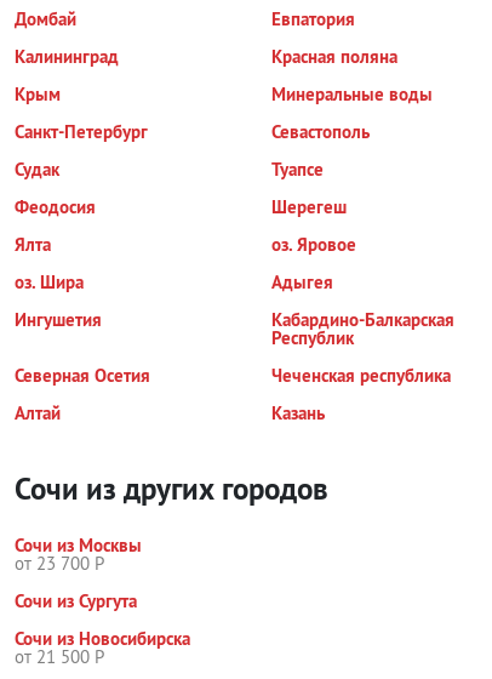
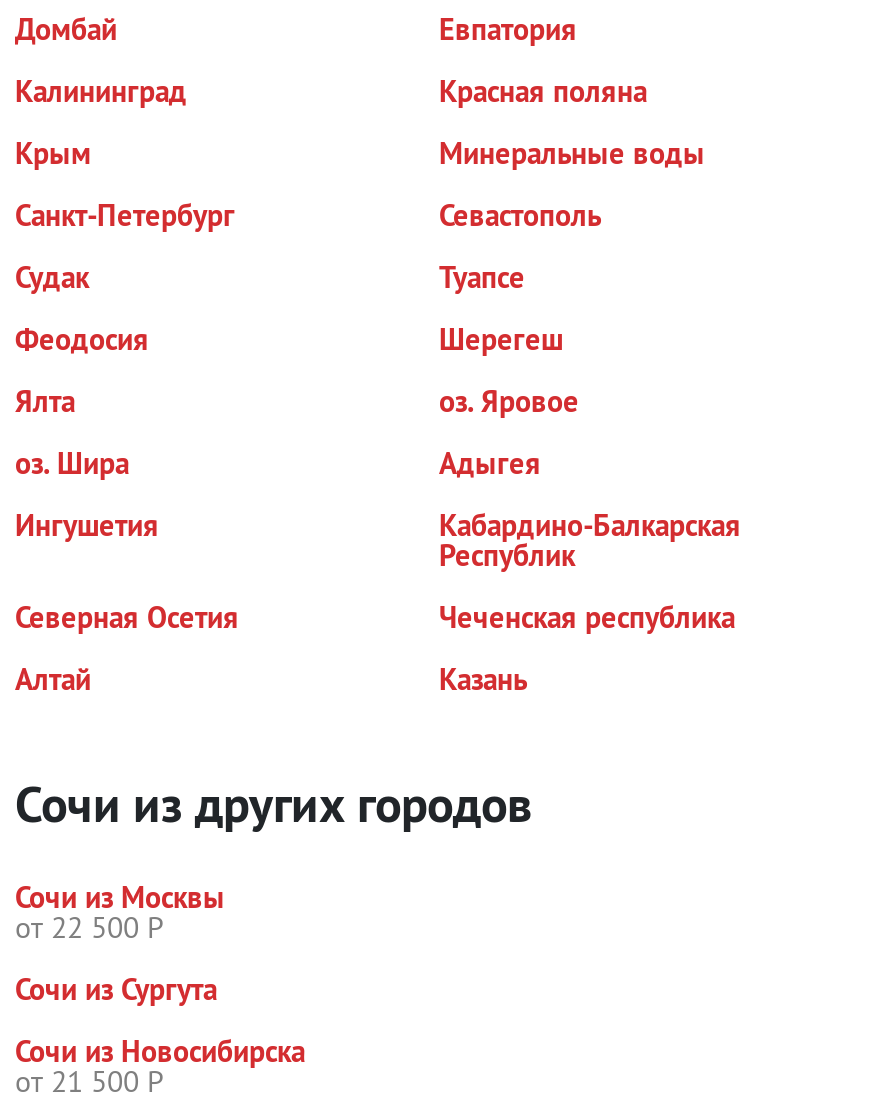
[15,552,104,575] от 23 700 Р -> [15,908,163,946] от 22 500 Р

